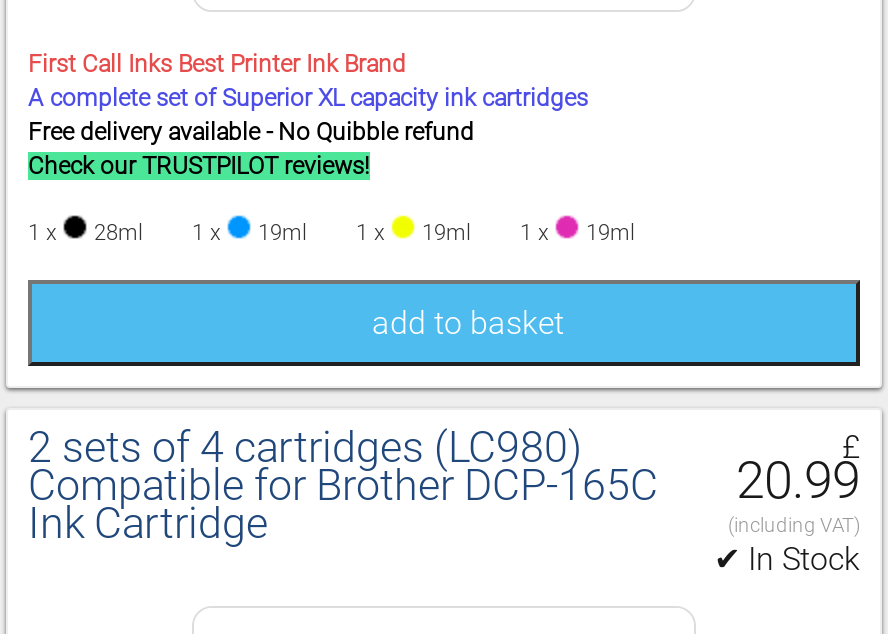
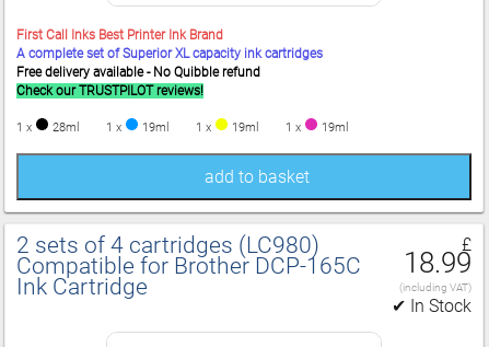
[28,450,860,510] Compatible for Brother DCP‑165C 20.99 -> [16,246,471,279] Compatible for Brother DCP‑165C 18.99

